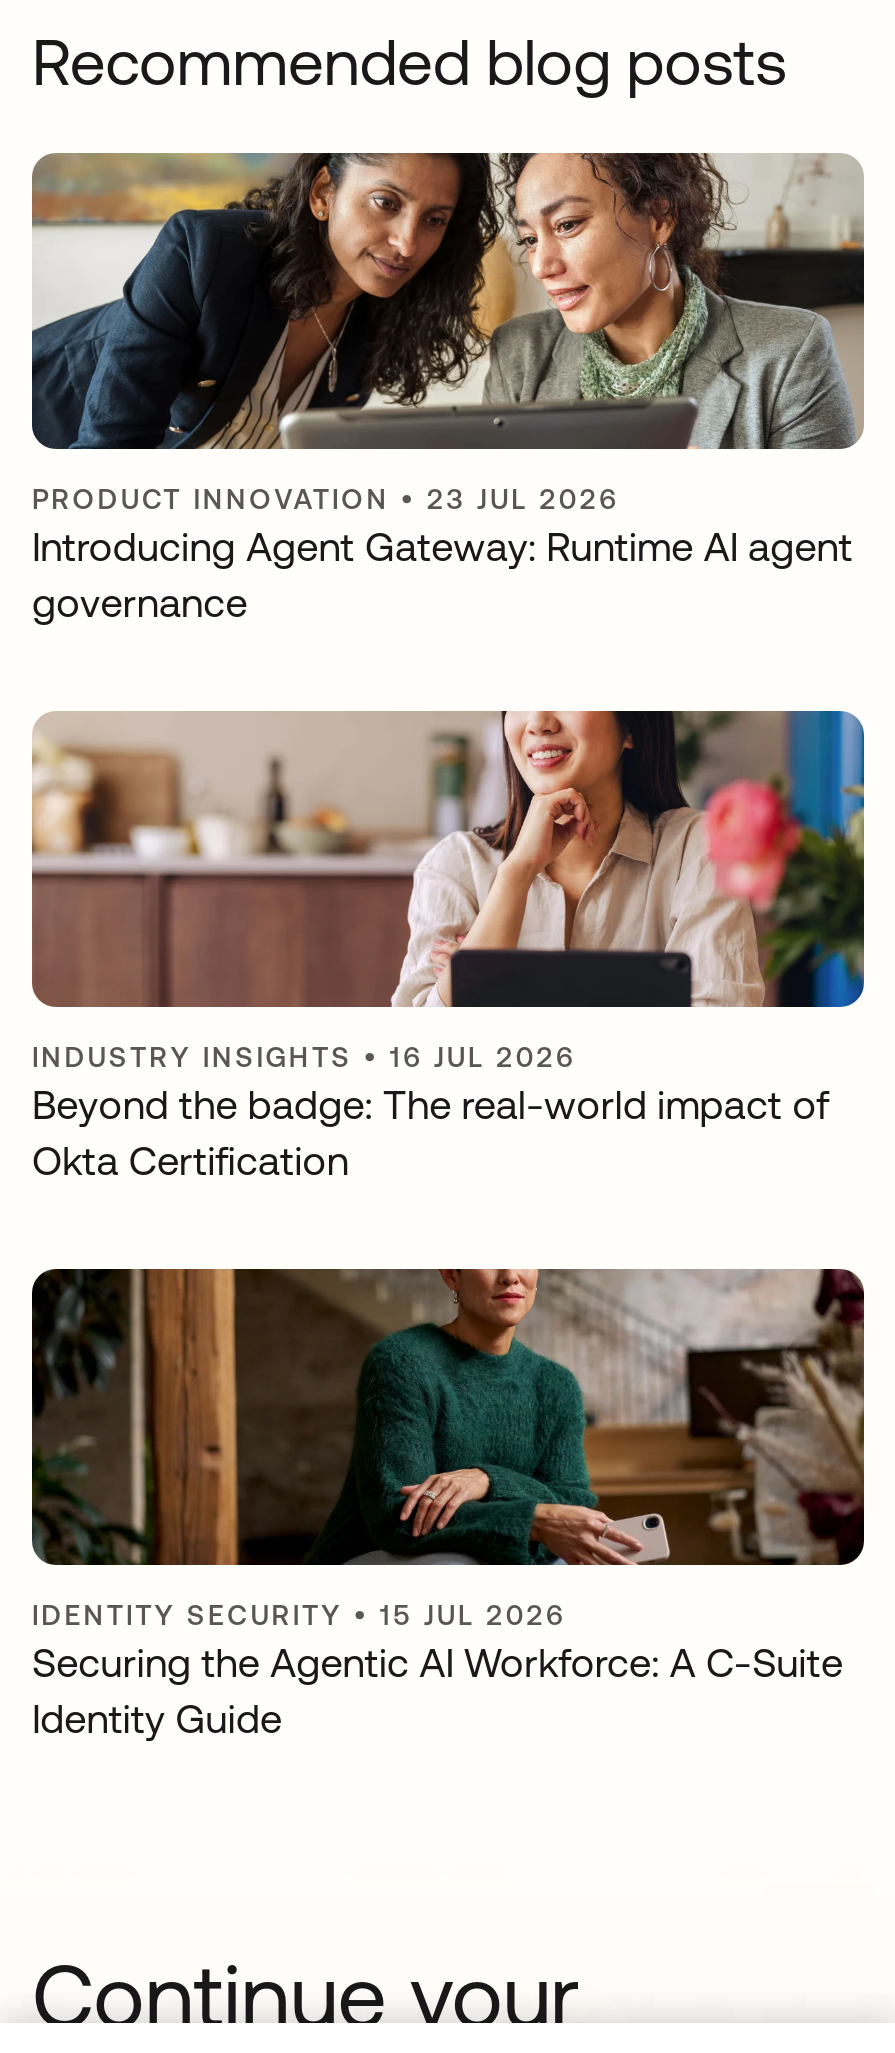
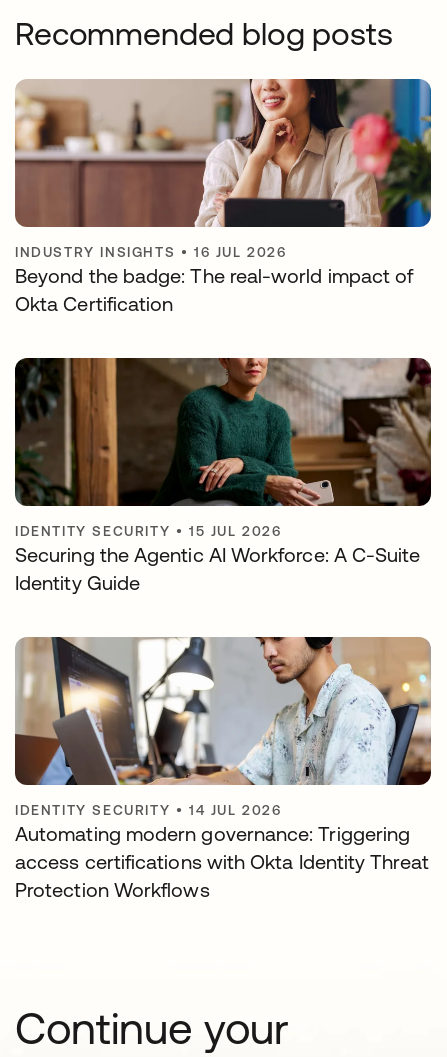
[30,151,866,625] [image] | PRODUCT INNOVATION • 23 JUL 2026 | Introducing Agent Gateway: Runtime AI agent | governance -> none
moved [28,707,868,1741] -> [13,77,433,594]: [image] | INDUSTRY INSIGHTS • 16 JUL 2026 | Beyond the badge: The real-world impact of | Okta Certification | IDENTITY SECURITY • 15 JUL 2026 | Securing the Agentic AI Workforce: A C-Suite | Identity Guide
none -> [15,636,432,901] [image] | IDENTITY SECURITY • 14 JUL 2026 | Automating modern governance: Triggering | access certifications with Okta Identity Threat | Protection Workflows

